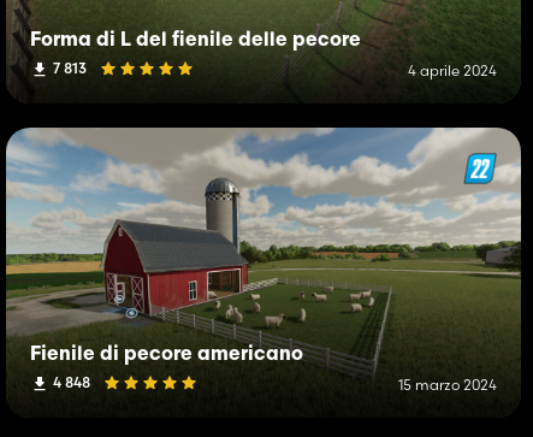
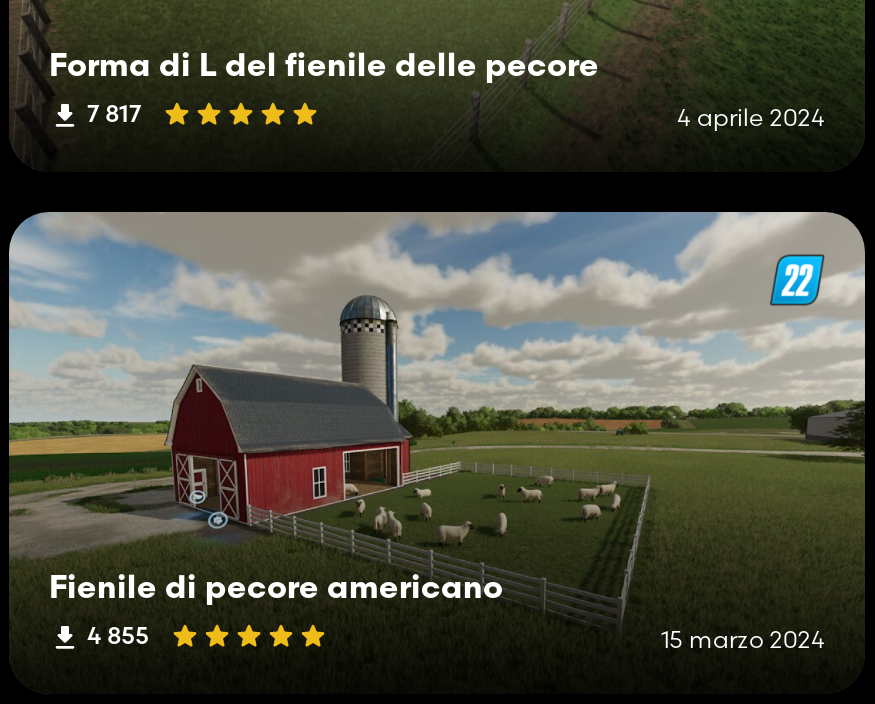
[53,59,87,77] 7 813 -> [87,98,141,128] 7 817
[53,373,90,391] 4 848 -> [87,620,149,650] 4 855

